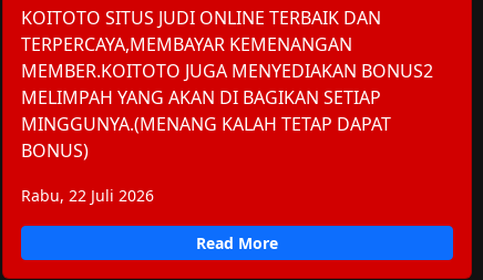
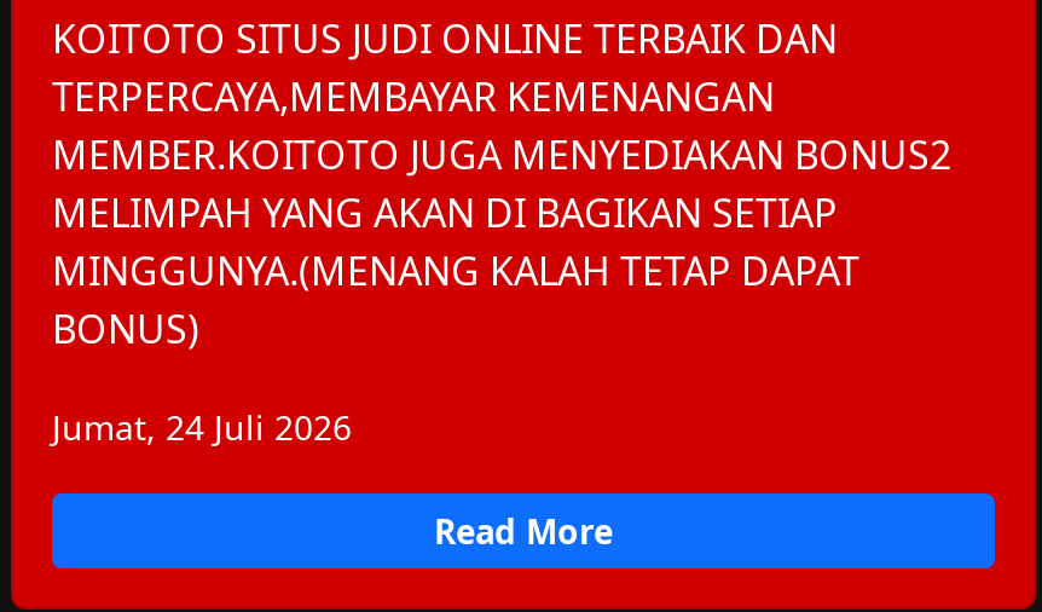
[21,185,154,206] Rabu, 22 Juli 2026 -> [52,403,352,449] Jumat, 24 Juli 2026

